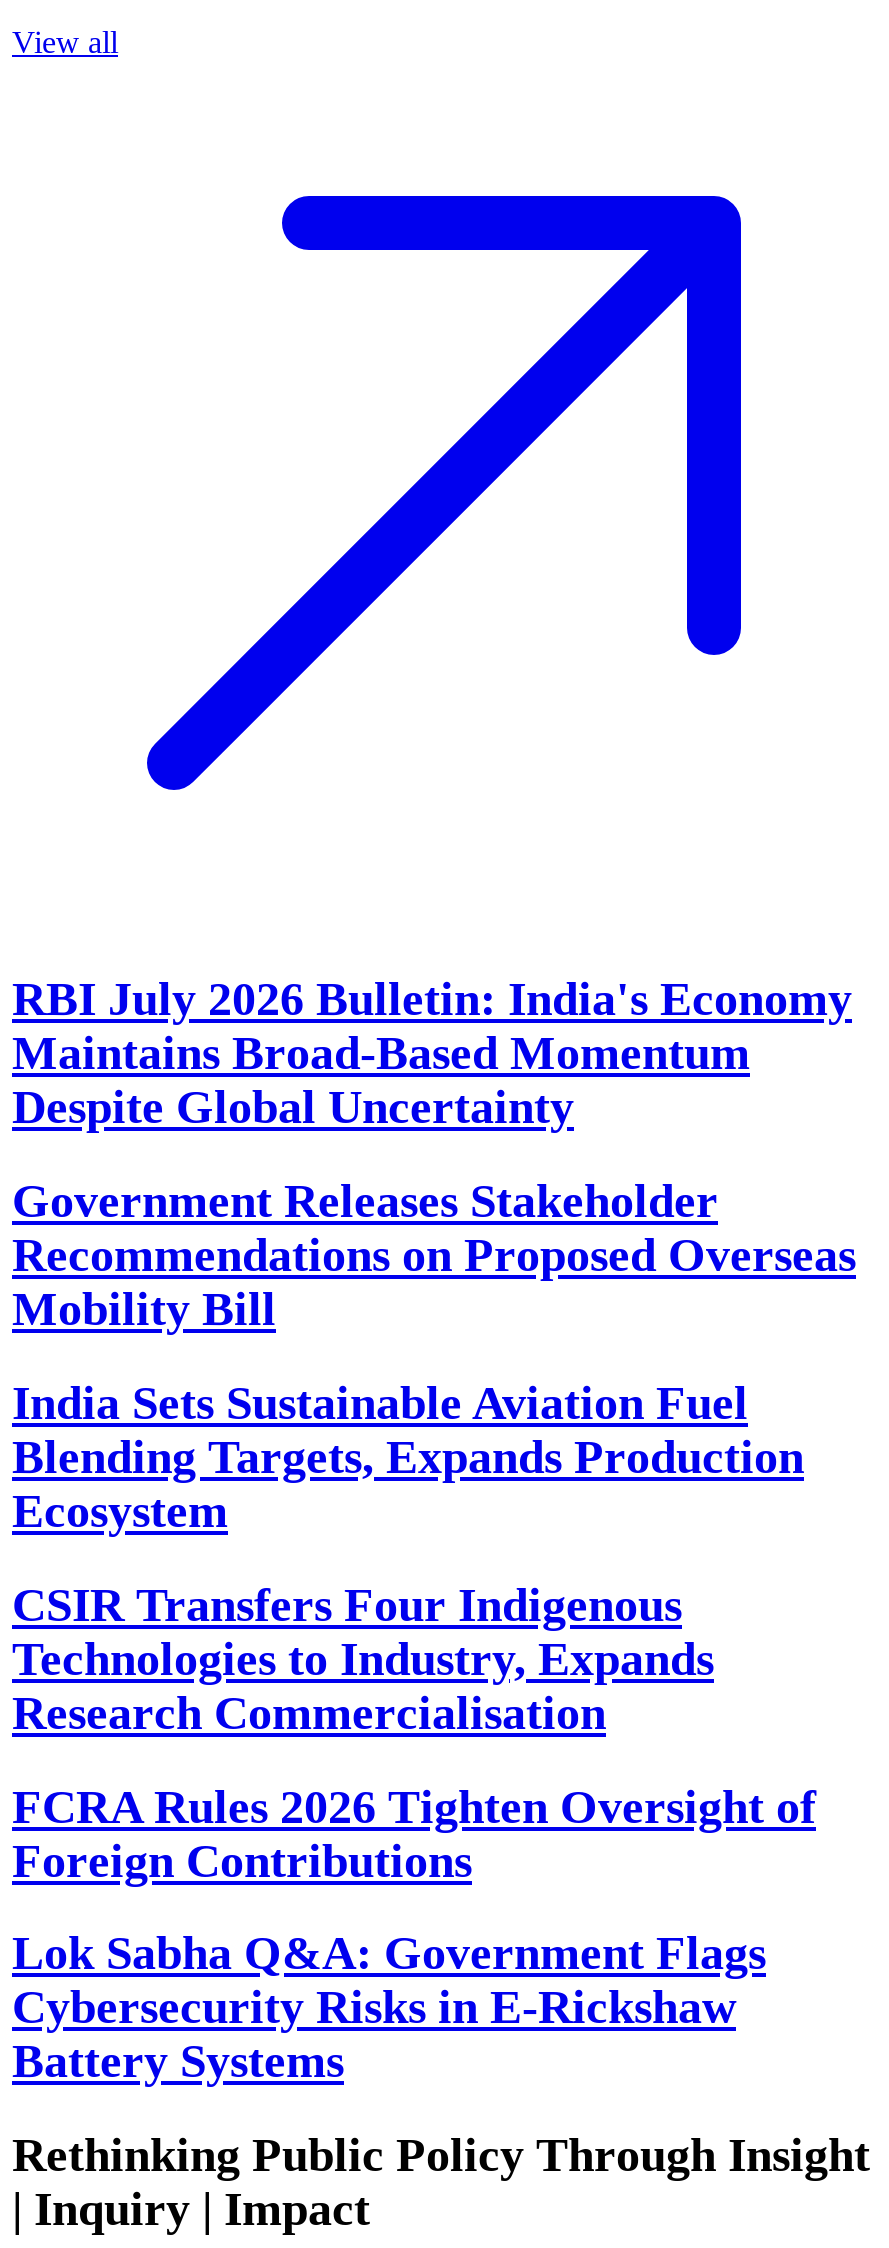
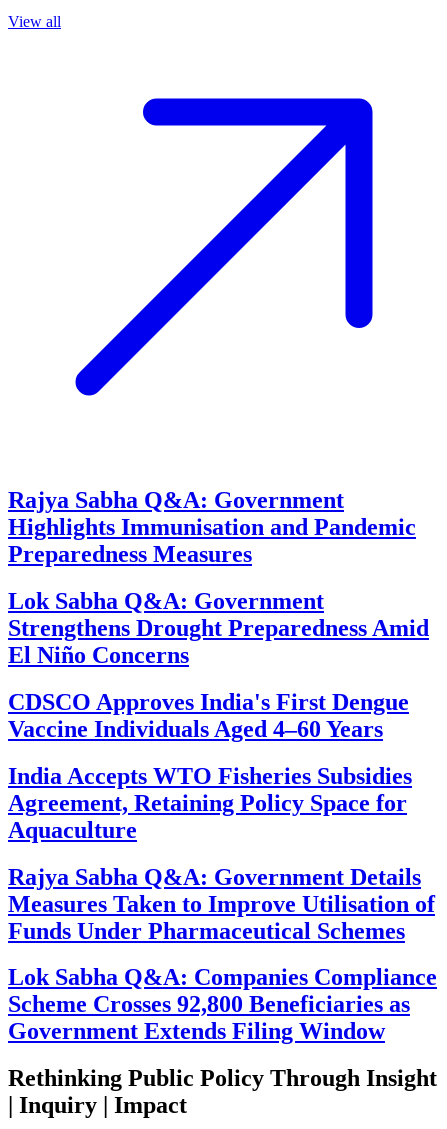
[12,973,852,1133] RBI July 2026 Bulletin: India's Economy | Maintains Broad-Based Momentum | Despite Global Uncertainty -> [8,487,416,567] Rajya Sabha Q&A: Government | Highlights Immunisation and Pandemic | Preparedness Measures
[12,1175,856,1335] Government Releases Stakeholder | Recommendations on Proposed Overseas | Mobility Bill -> [8,588,429,668] Lok Sabha Q&A: Government | Strengthens Drought Preparedness Amid | El Niño Concerns
[12,1376,804,1536] India Sets Sustainable Aviation Fuel | Blending Targets, Expands Production | Ecosystem -> [8,689,409,742] CDSCO Approves India's First Dengue | Vaccine Individuals Aged 4–60 Years
[12,1578,714,1738] CSIR Transfers Four Indigenous | Technologies to Industry, Expands | Research Commercialisation -> [8,763,412,843] India Accepts WTO Fisheries Subsidies | Agreement, Retaining Policy Space for | Aquaculture
[12,1780,816,1886] FCRA Rules 2026 Tighten Oversight of | Foreign Contributions -> [8,863,435,943] Rajya Sabha Q&A: Government Details | Measures Taken to Improve Utilisation of | Funds Under Pharmaceutical Schemes
[12,1928,766,2088] Lok Sabha Q&A: Government Flags | Cybersecurity Risks in E-Rickshaw | Battery Systems -> [8,964,437,1044] Lok Sabha Q&A: Companies Compliance | Scheme Crosses 92,800 Beneficiaries as | Government Extends Filing Window

